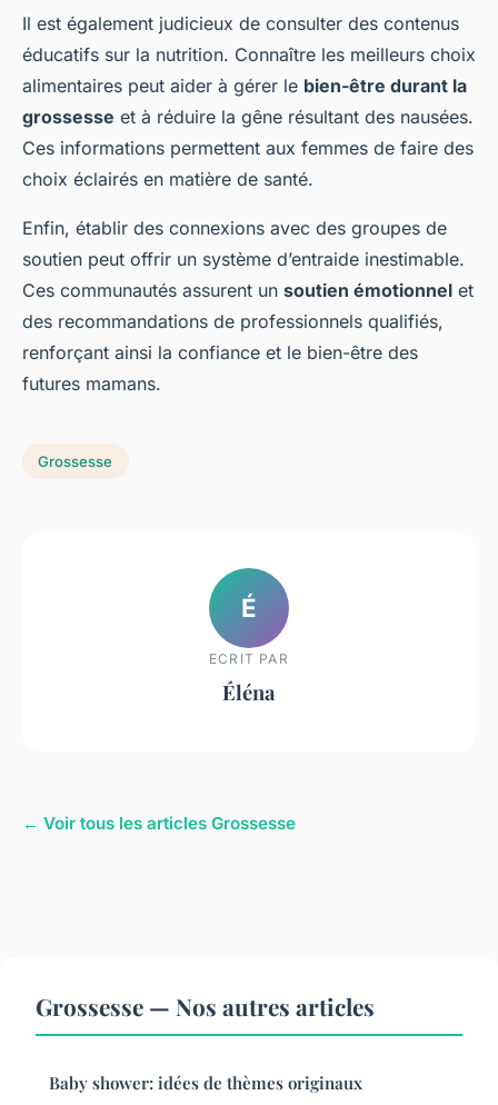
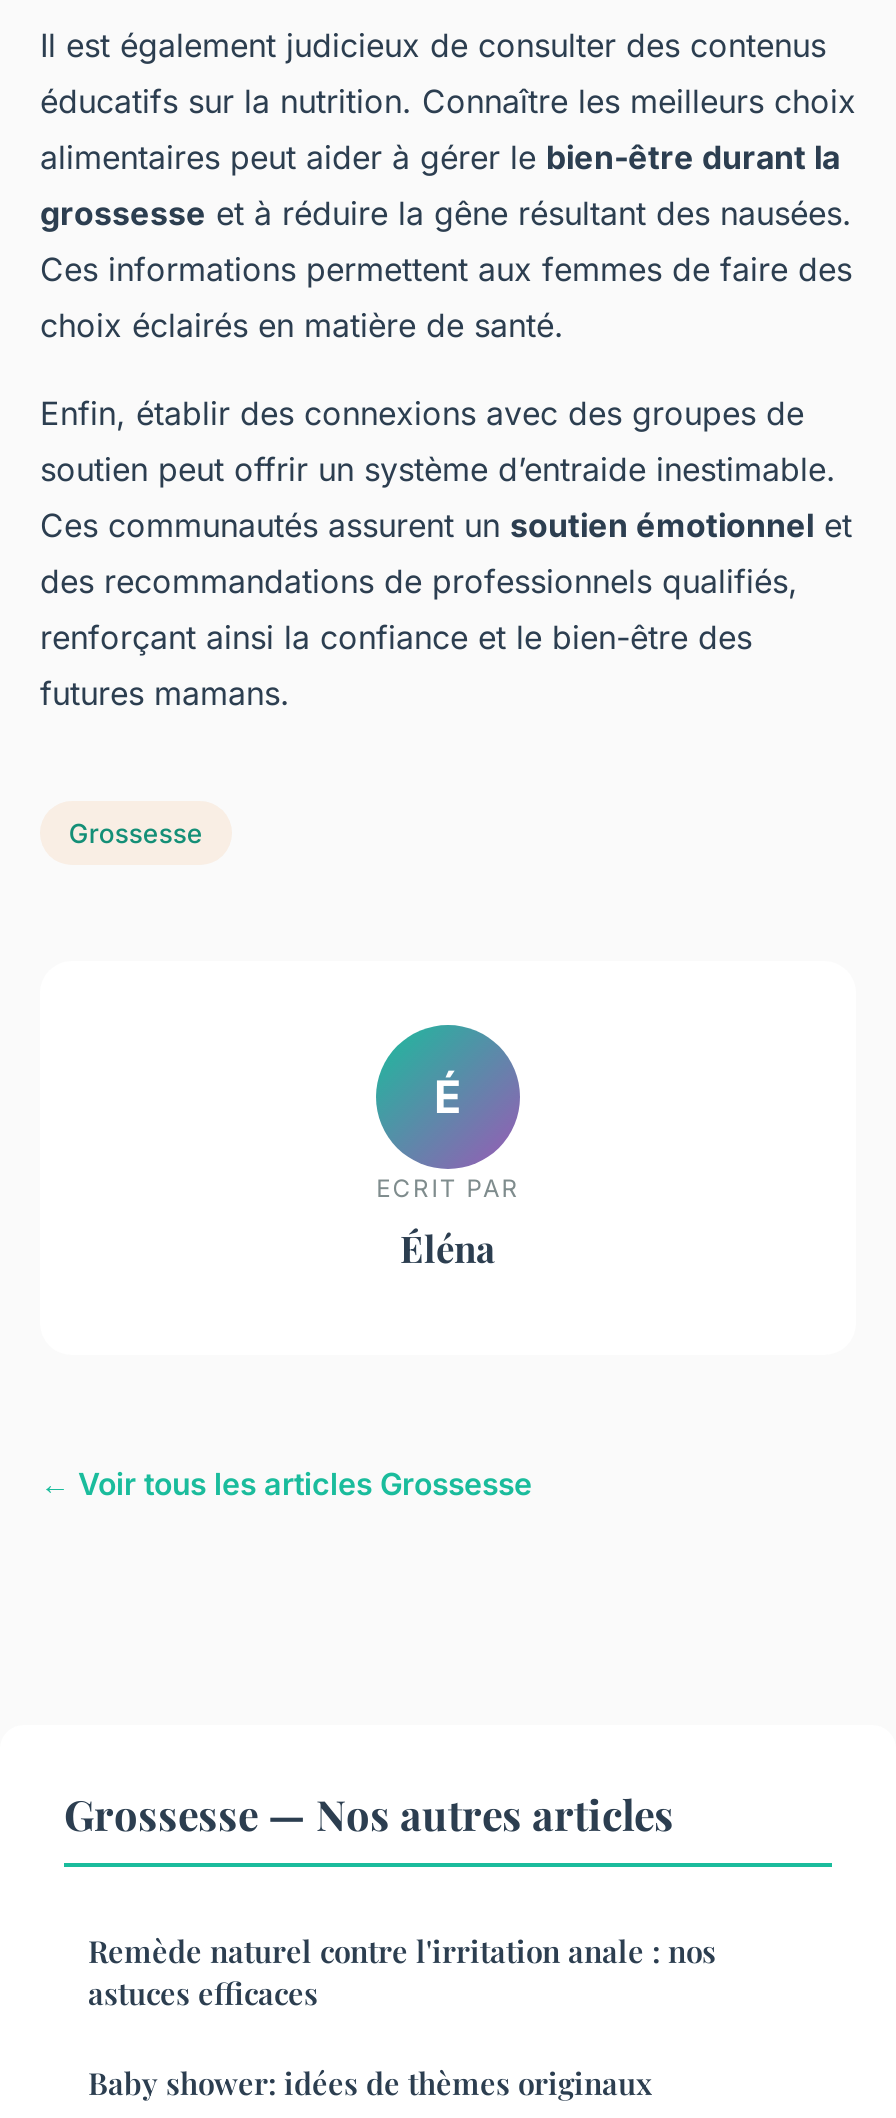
none -> [88,1931,716,2013] Remède naturel contre l'irritation anale : nos | astuces efficaces

